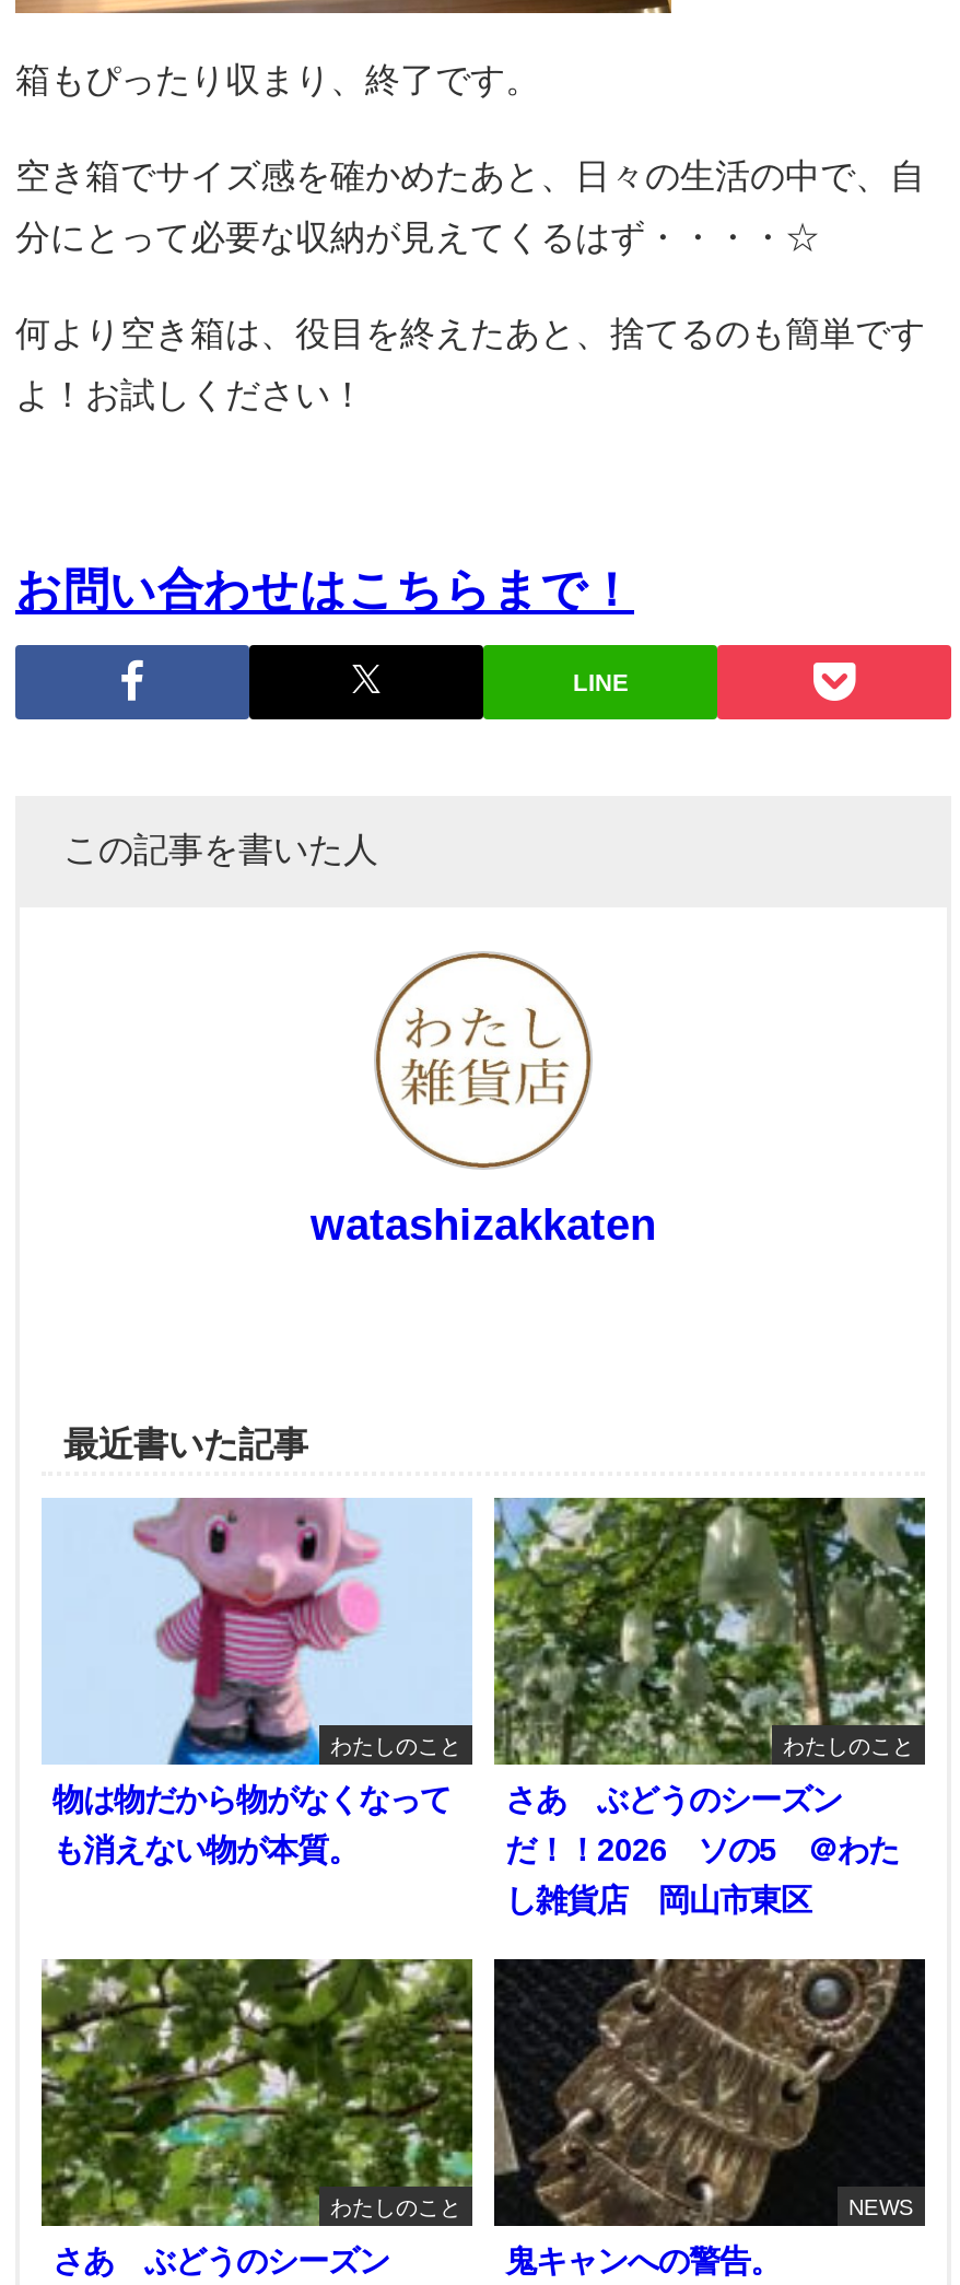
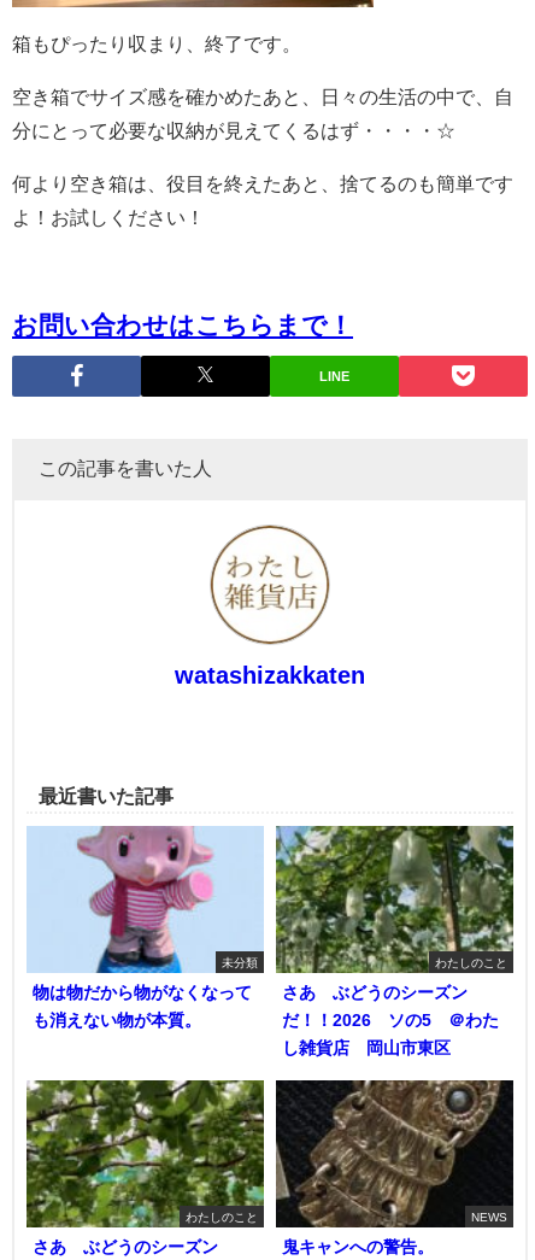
[330,1734,461,1755] わたしのこと -> [222,956,258,968] 未分類

